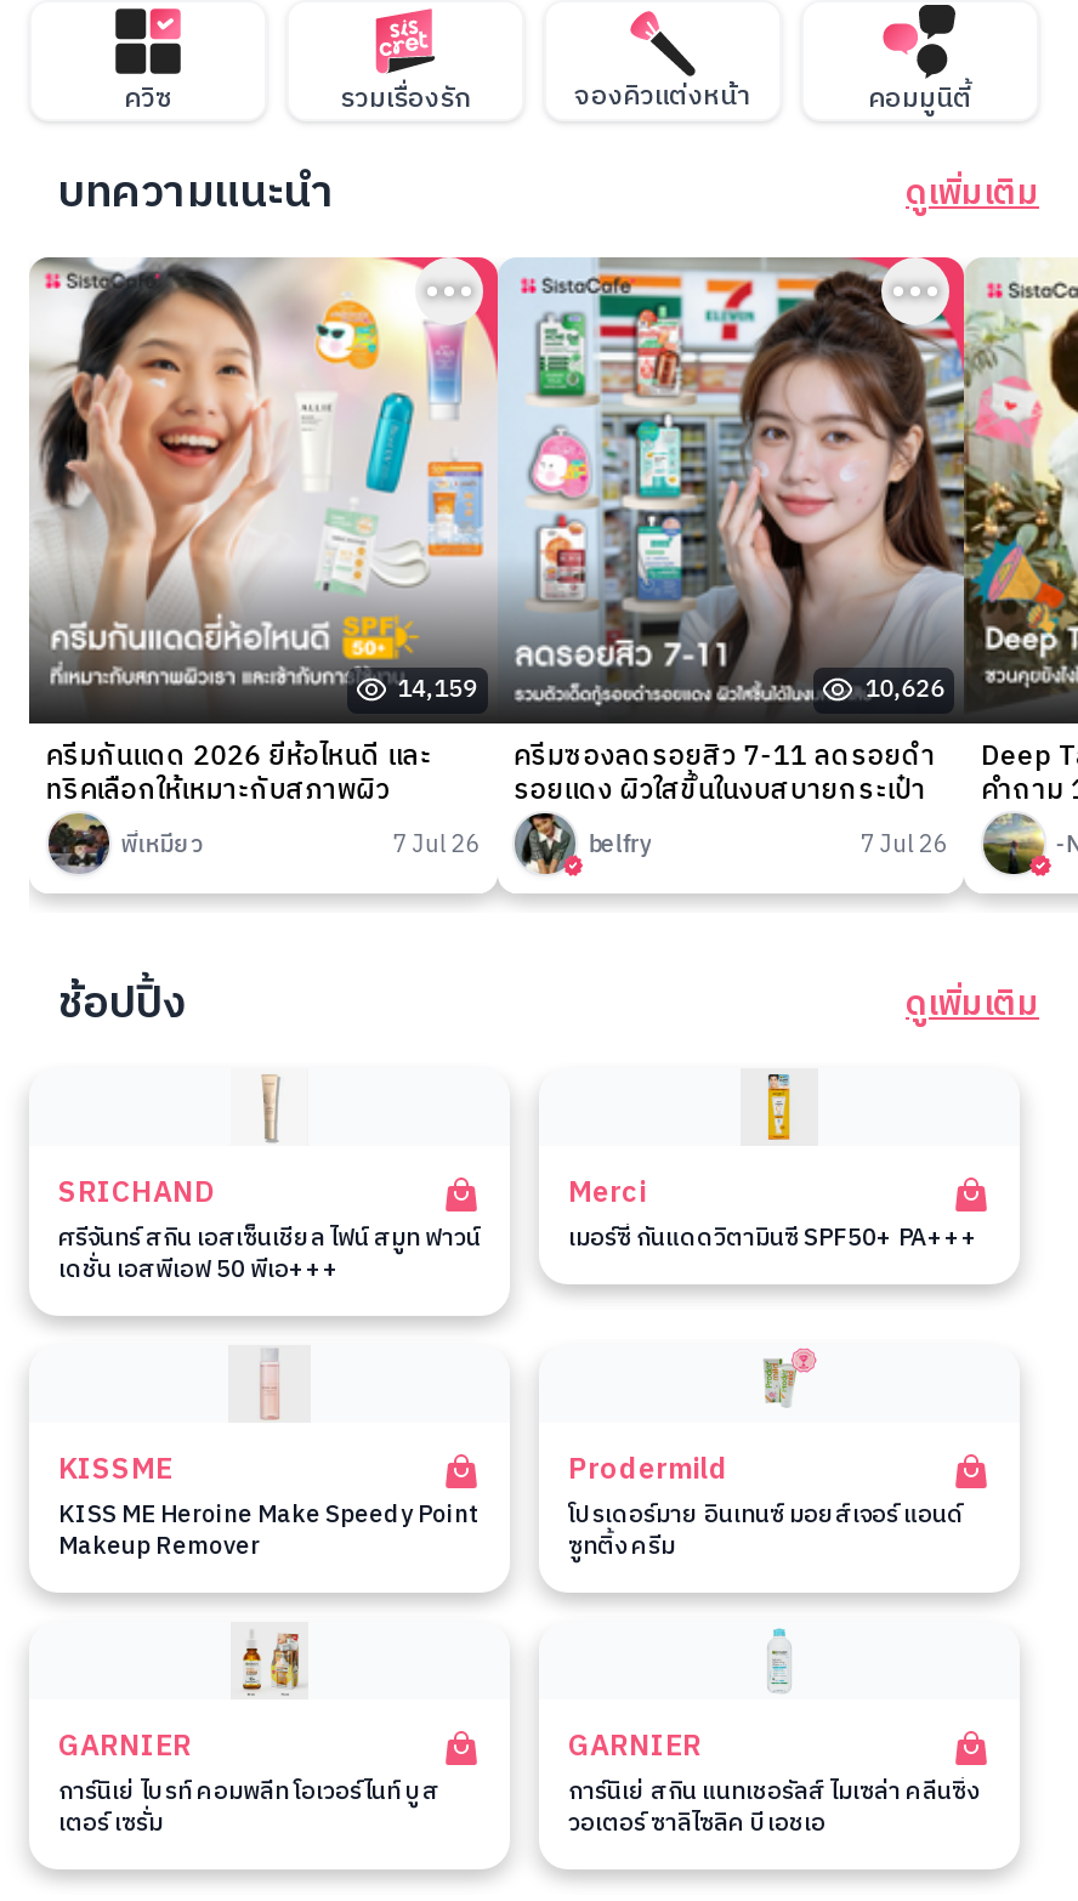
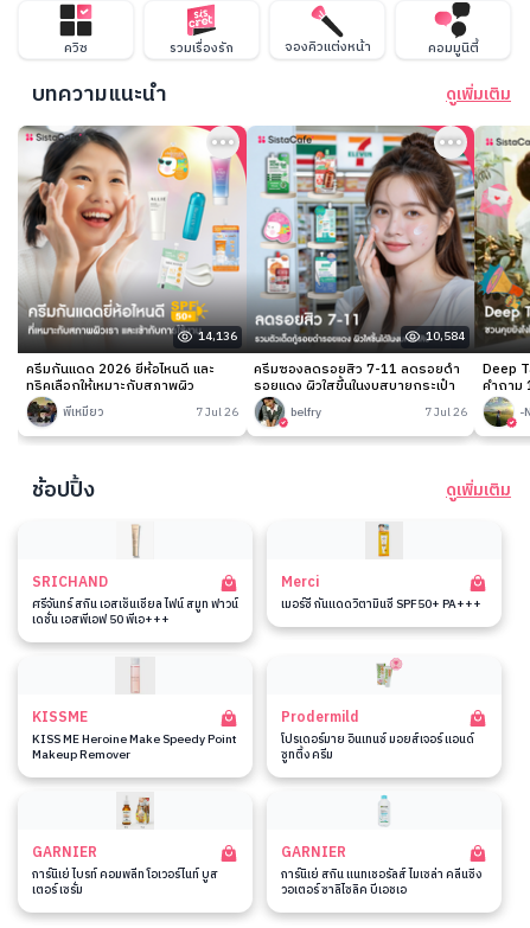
[397,671,477,710] 14,159 -> [198,328,237,347] 14,136
[865,671,945,710] 10,626 -> [426,328,465,347] 10,584

